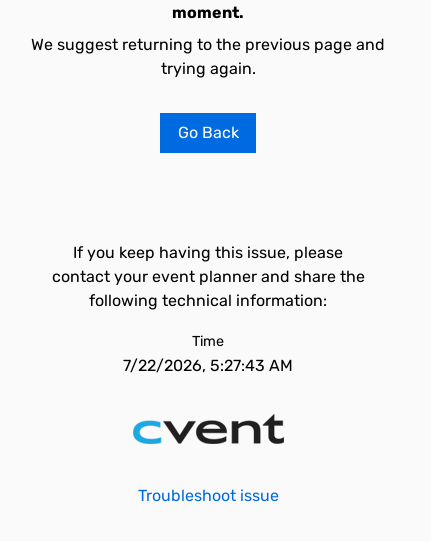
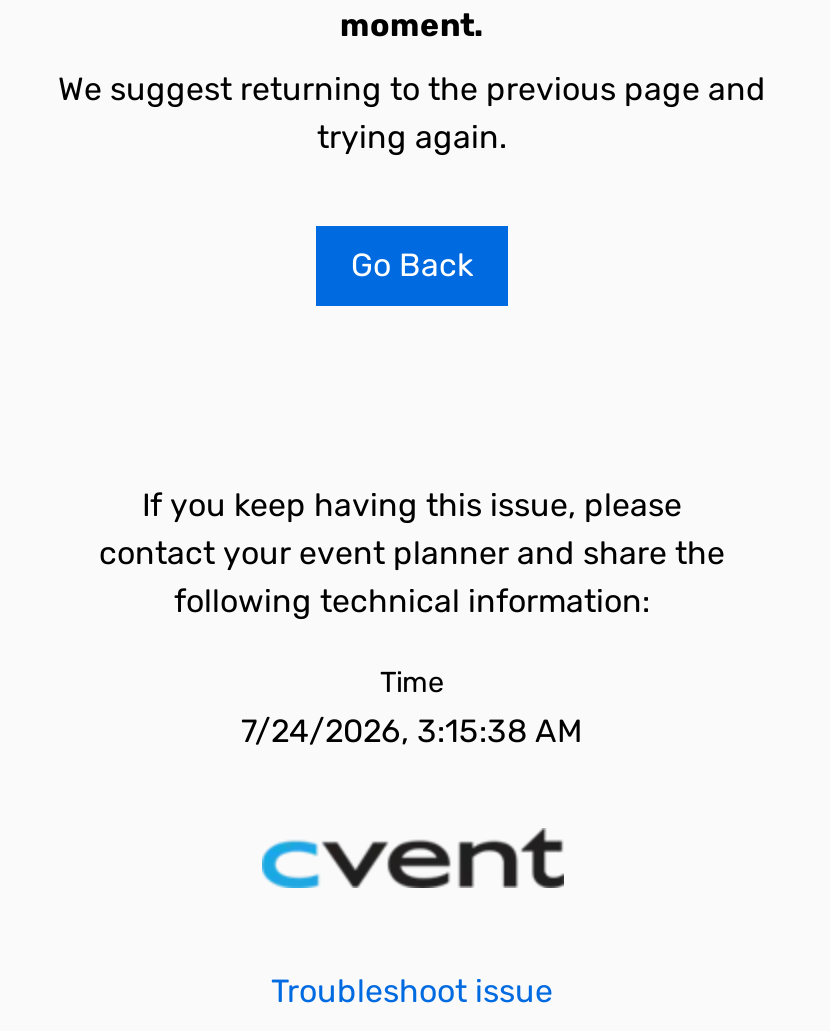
[123,356,293,375] 7/22/2026, 5:27:43 AM -> [241,712,583,750] 7/24/2026, 3:15:38 AM

